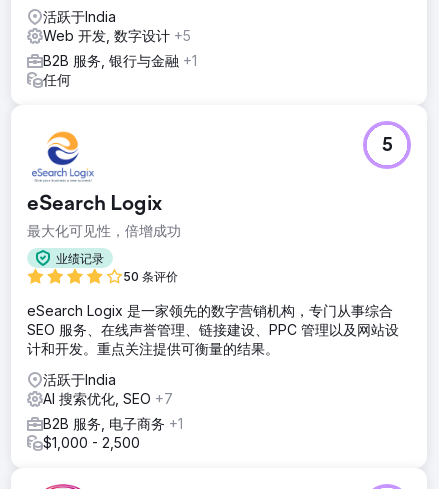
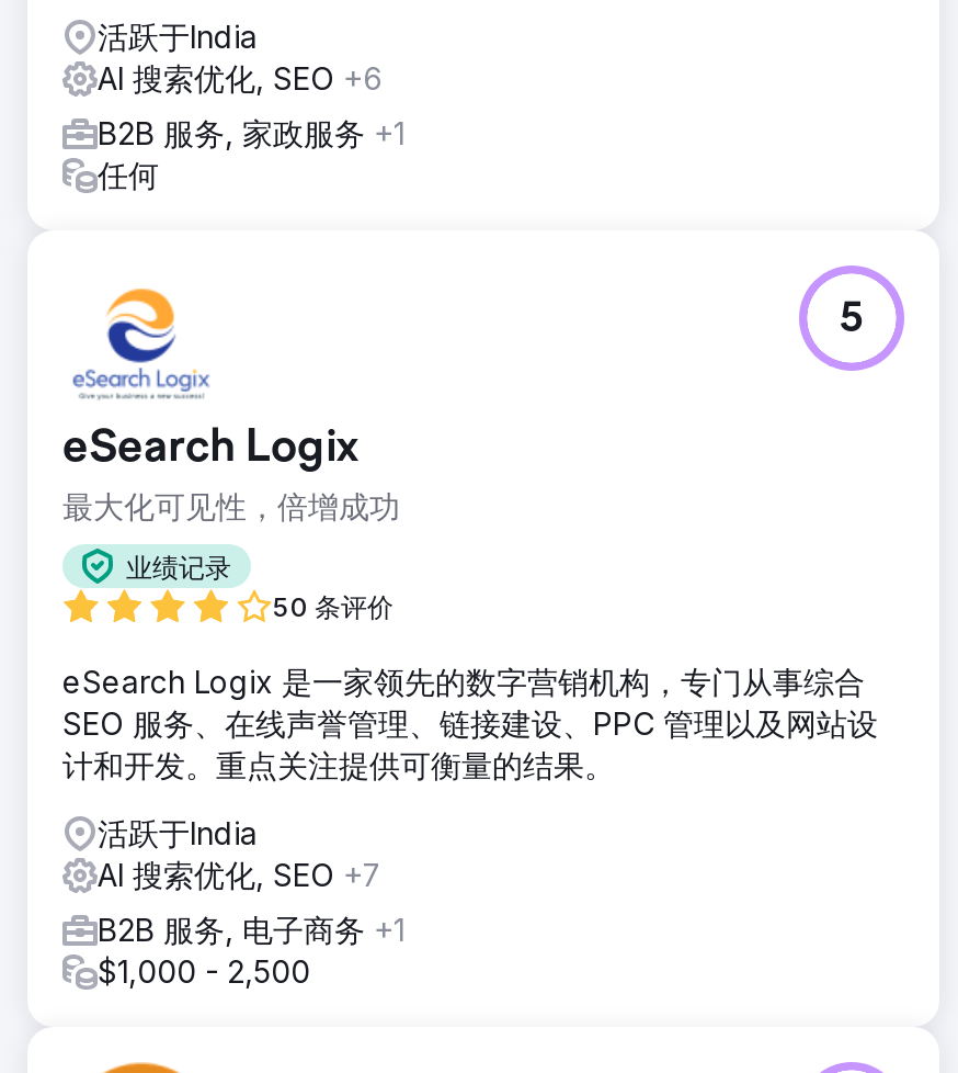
[43,27,191,44] Web 开发, 数字设计+5 -> [98,59,383,97] AI 搜索优化, SEO +6
[43,52,197,69] B2B 服务, 银行与金融+1 -> [98,114,404,151] B2B 服务, 家政服务+1

